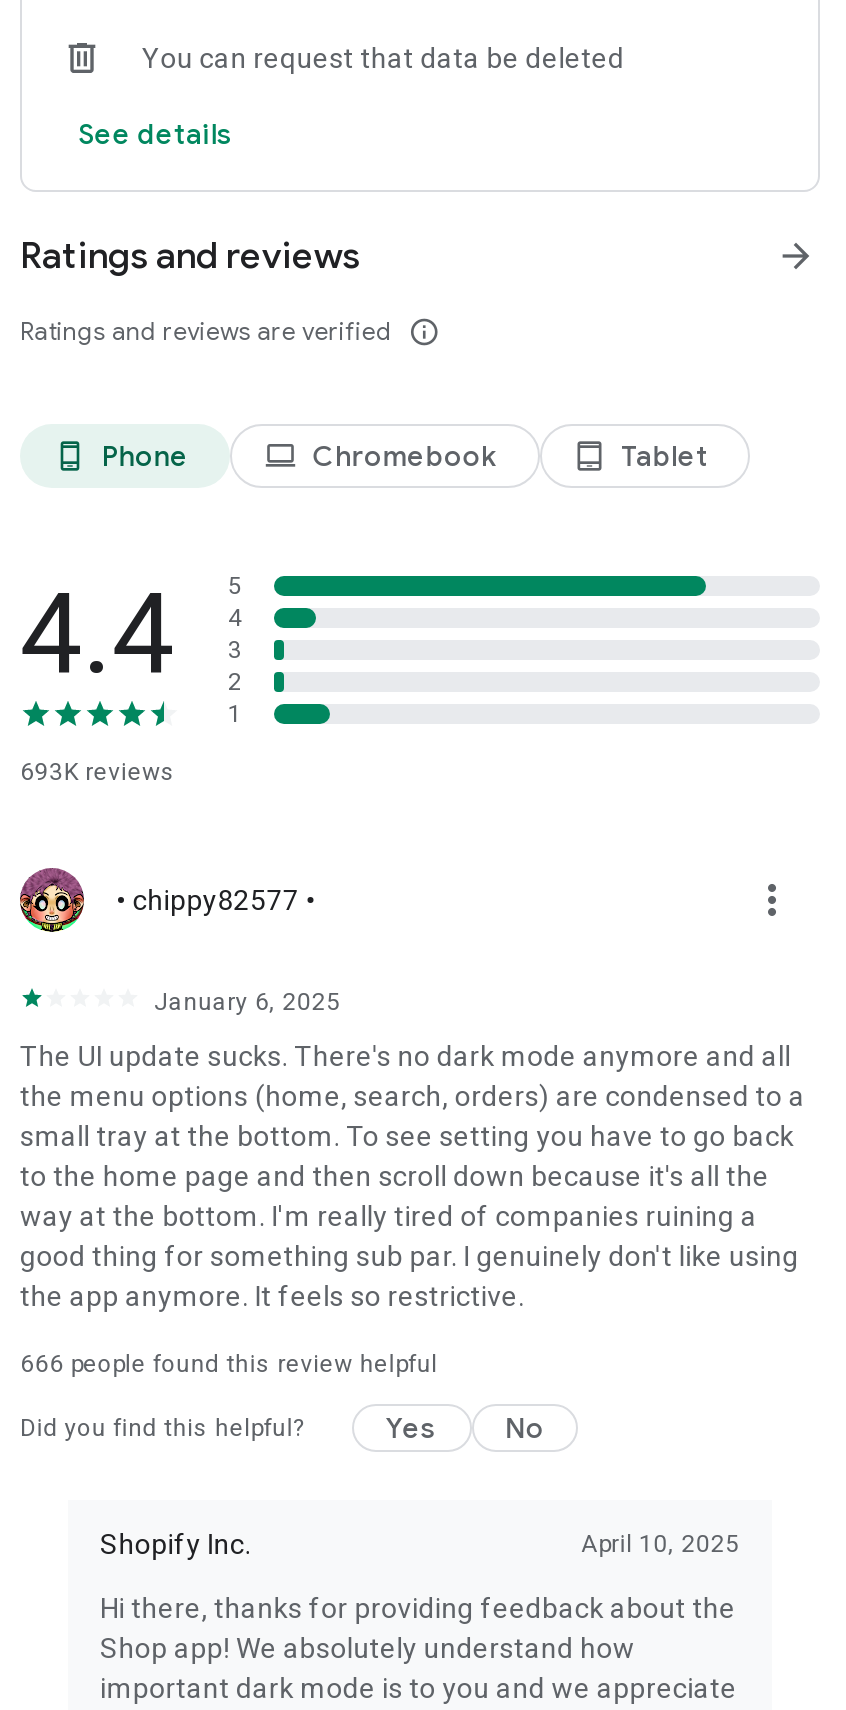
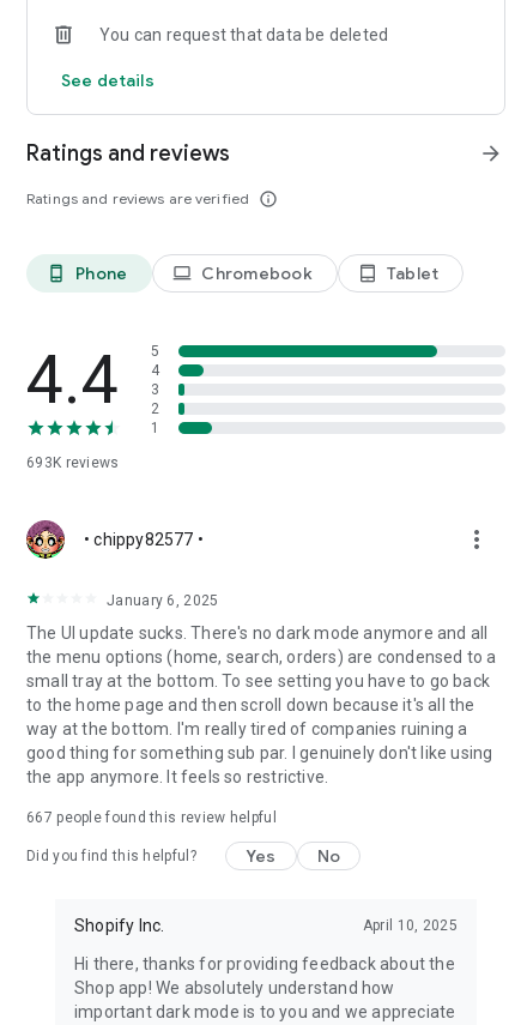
[20,1350,438,1378] 666 people found this review helpful -> [26,809,276,826] 667 people found this review helpful

